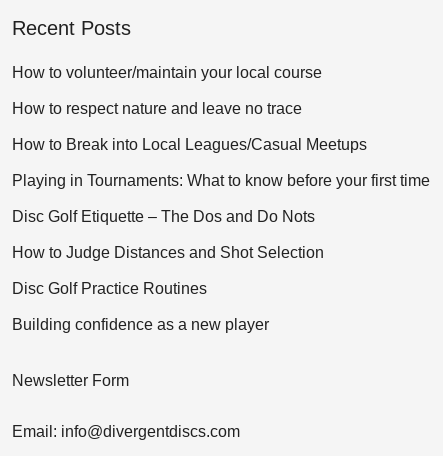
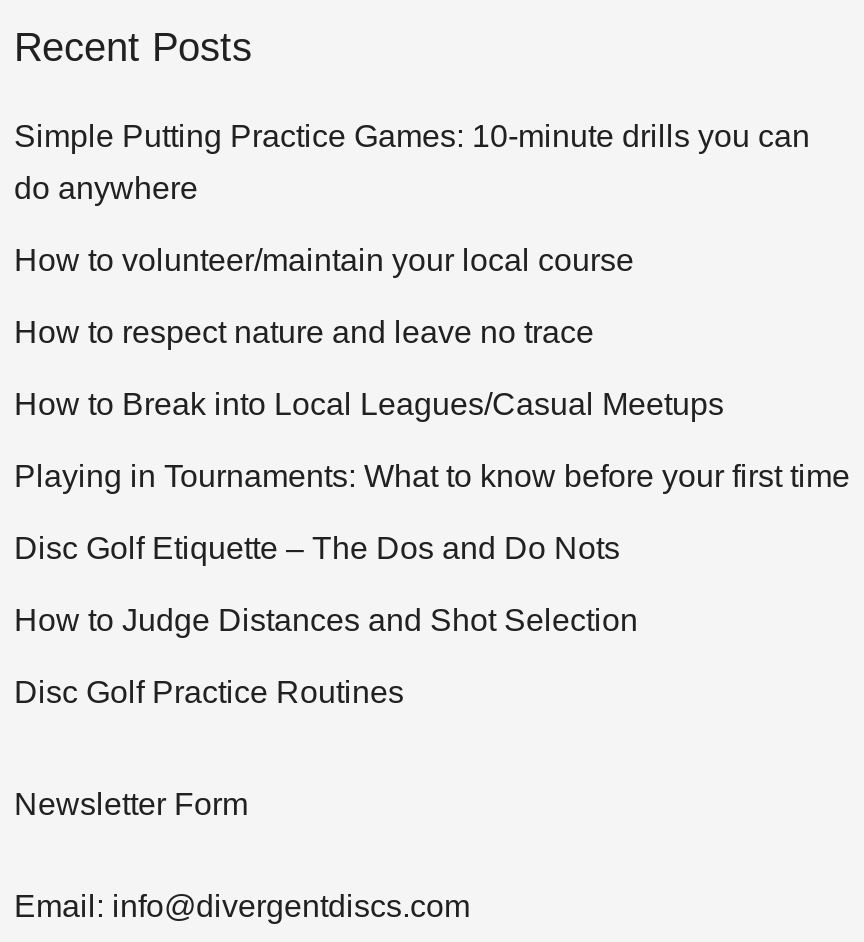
none -> [14,119,810,205] Simple Putting Practice Games: 10-minute drills you can | do anywhere
moved [12,64,430,297] -> [14,243,850,709]: How to volunteer/maintain your local course | How to respect nature and leave no trace | How to Break into Local Leagues/Casual Meetups | Playing in Tournaments: What to know before your first time | Disc Golf Etiquette – The Dos and Do Nots | How to Judge Distances and Shot Selection | Disc Golf Practice Routines
[12,316,269,333] Building confidence as a new player -> none

